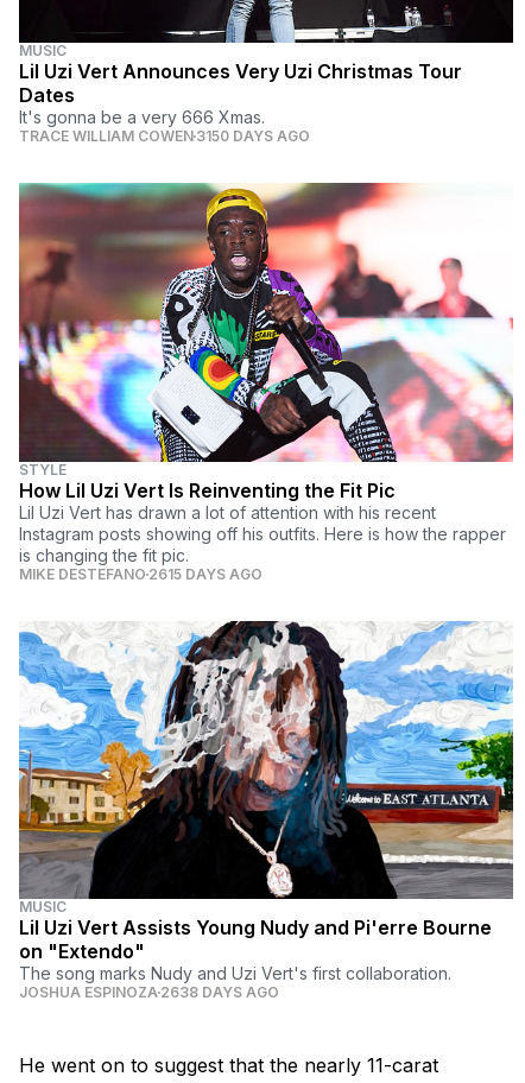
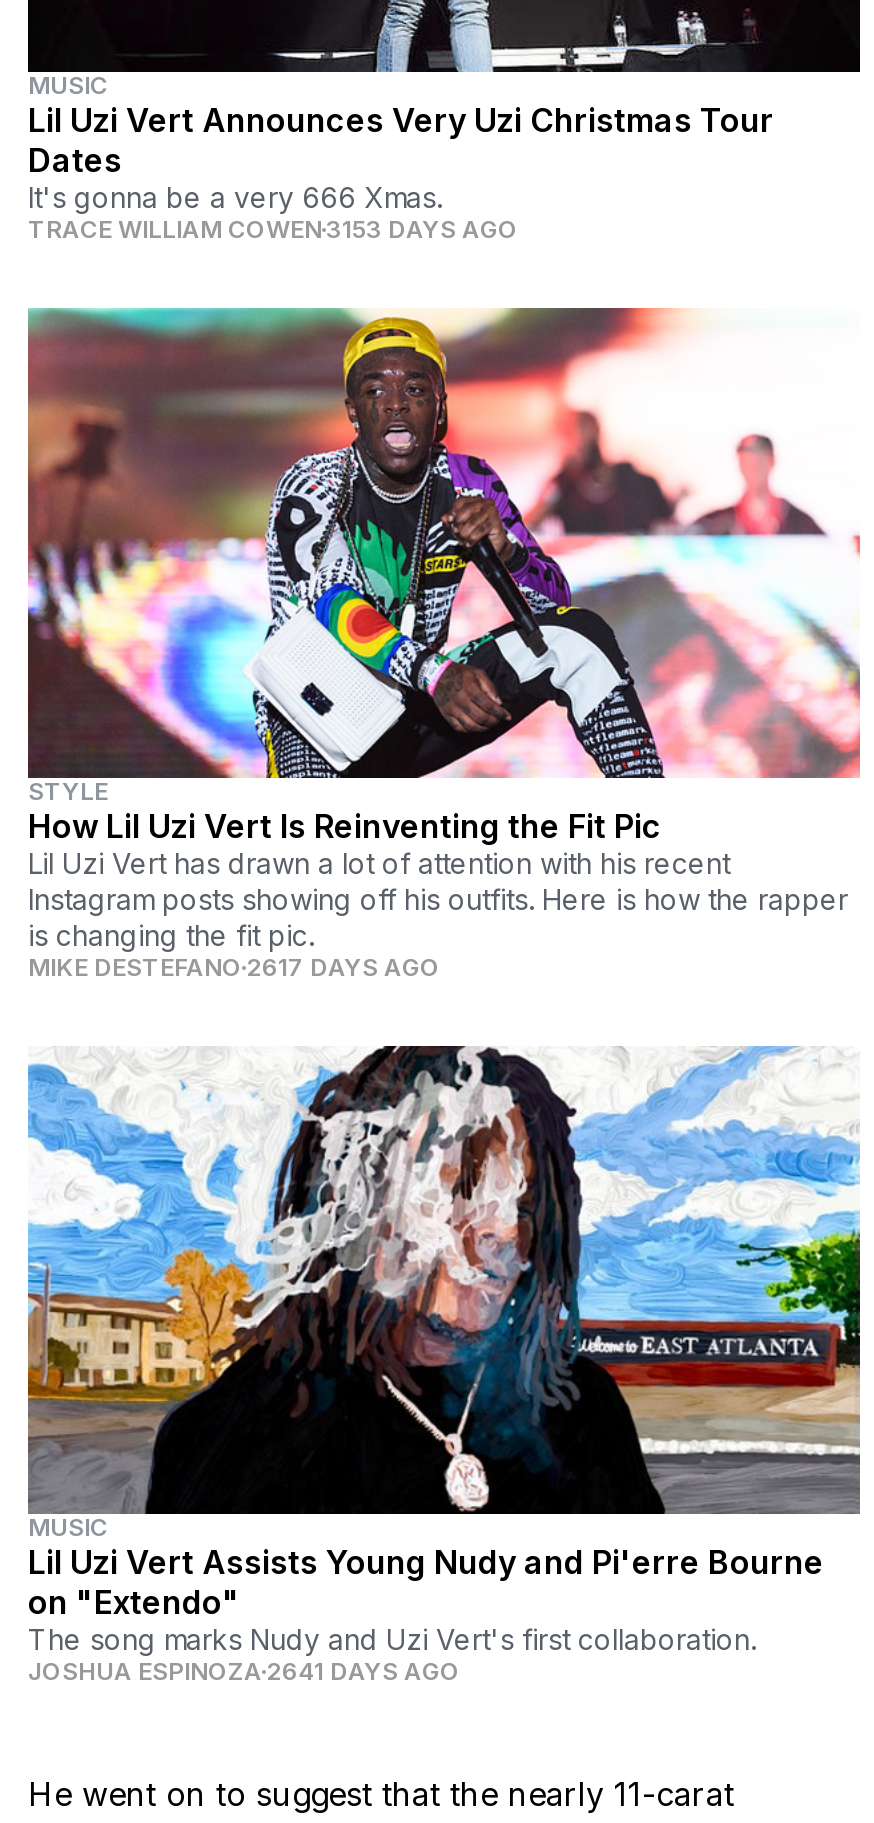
[19,127,310,145] TRACE WILLIAM COWEN 3150 DAYS AGO -> [28,215,518,245] TRACE WILLIAM COWEN 3153 DAYS AGO
[19,565,262,583] MIKE DESTEFANO 2615 DAYS AGO -> [28,951,440,981] MIKE DESTEFANO 2617 DAYS AGO
[19,983,279,1001] JOSHUA ESPINOZA 2638 DAYS AGO -> [28,1656,460,1686] JOSHUA ESPINOZA 2641 DAYS AGO

